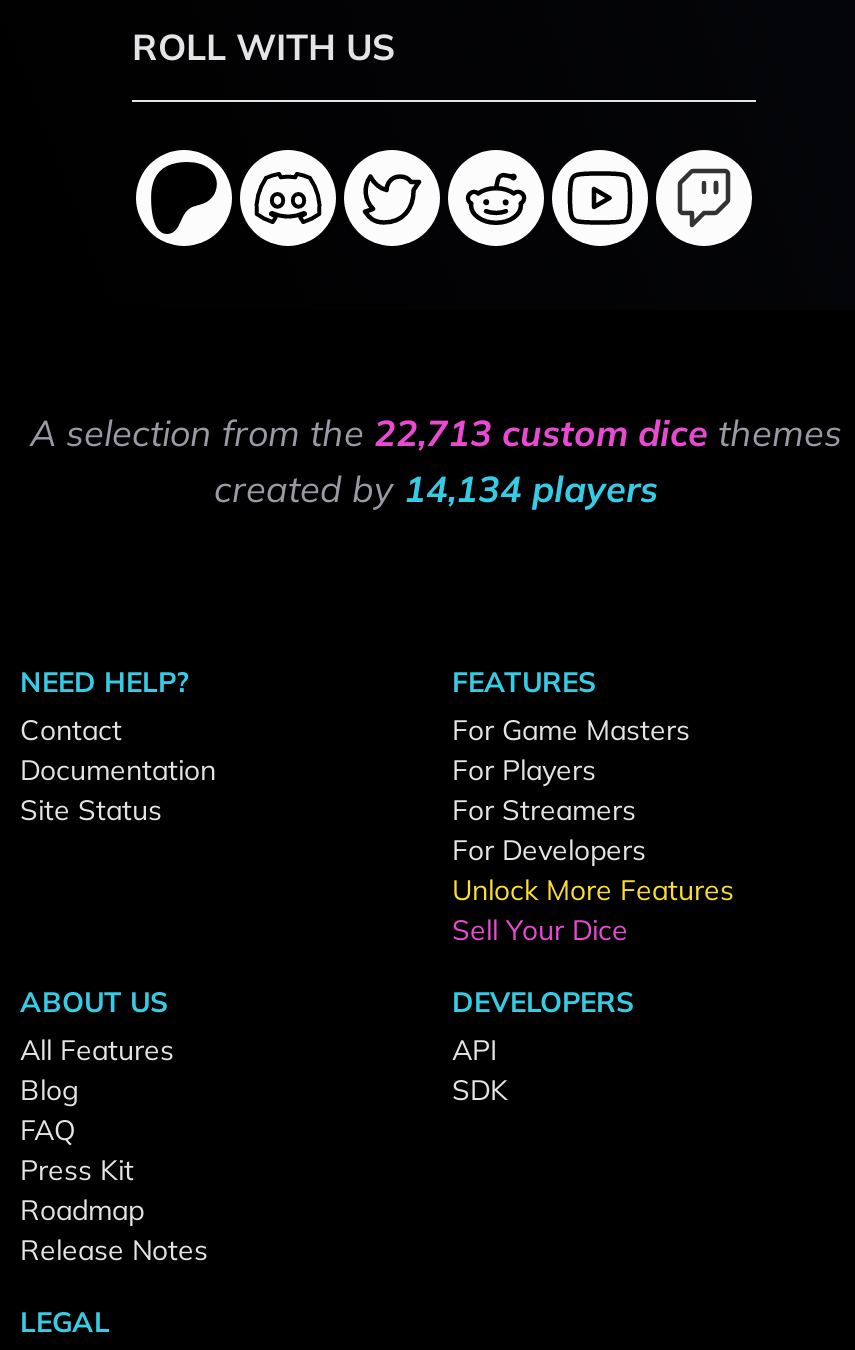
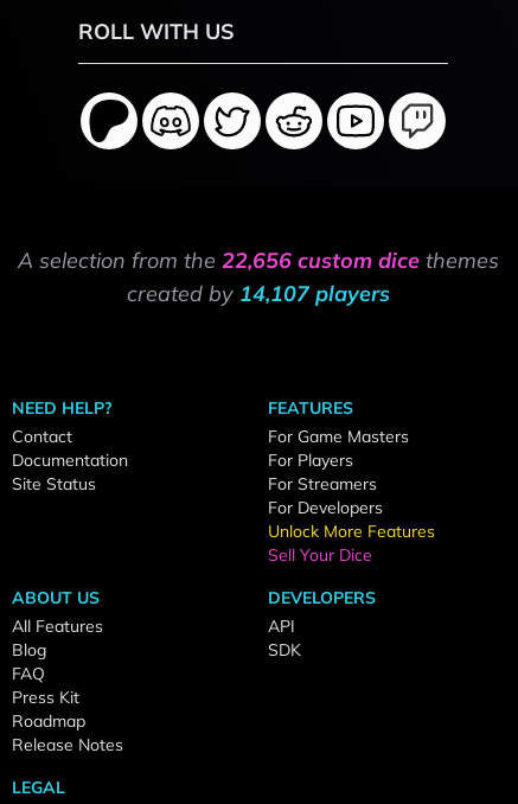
[30,410,842,456] A selection from the 22,713 custom dice themes -> [18,247,499,274] A selection from the 22,656 custom dice themes
[214,466,658,512] created by 14,134 players -> [127,280,390,307] created by 14,107 players

